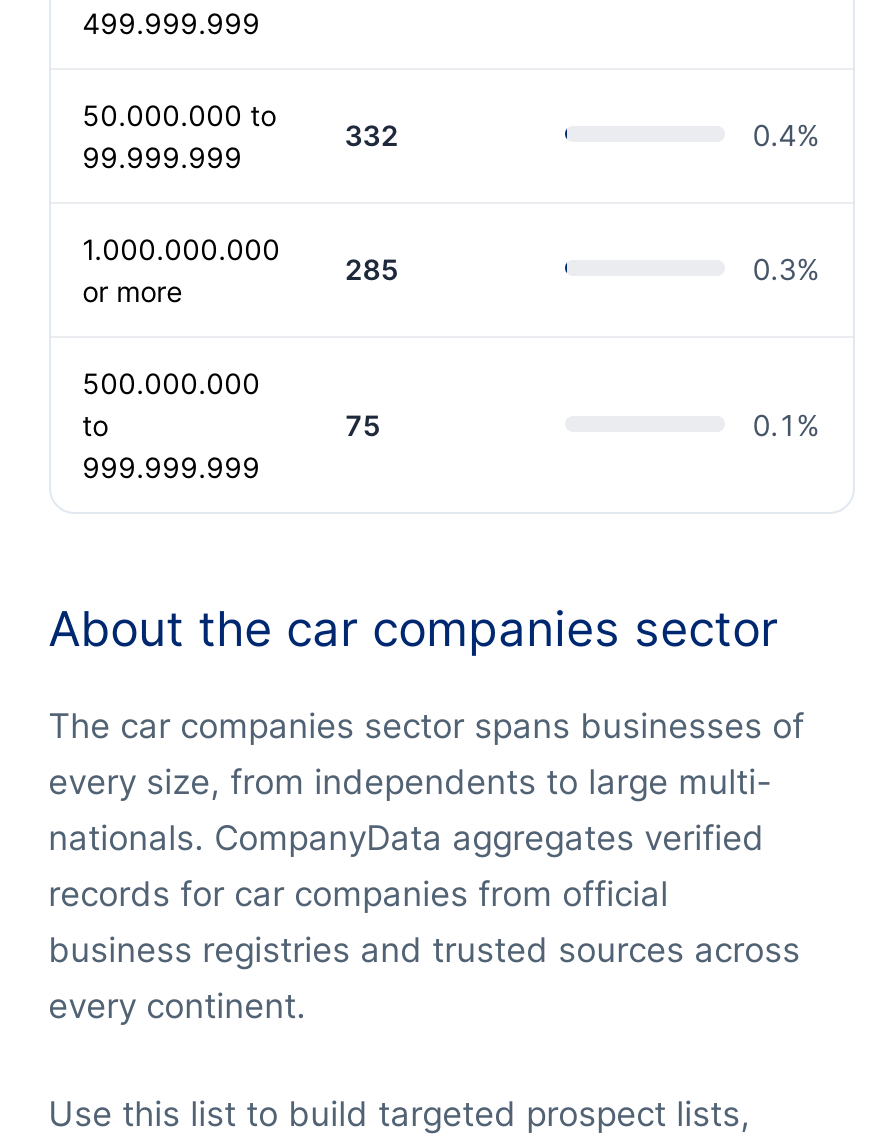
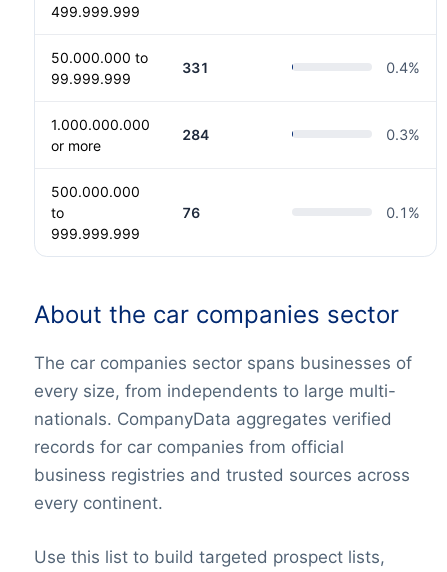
[344,117,398,151] 332 -> [182,58,209,75] 331
[344,251,398,285] 285 -> [182,125,209,142] 284
[344,407,380,441] 75 -> [182,203,200,220] 76

